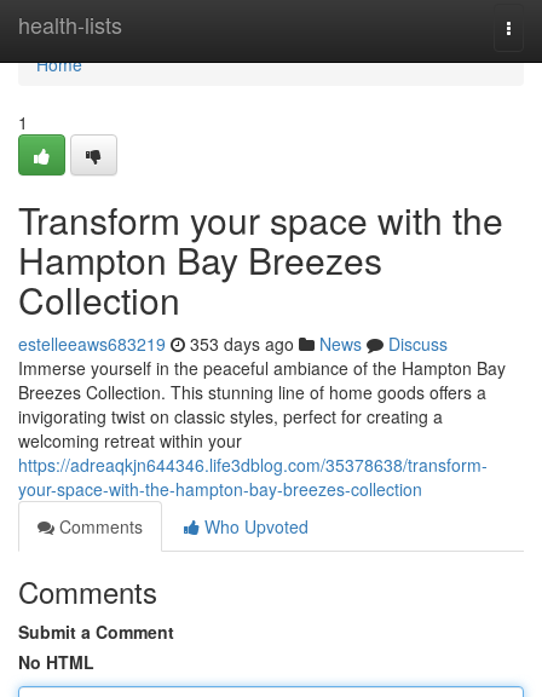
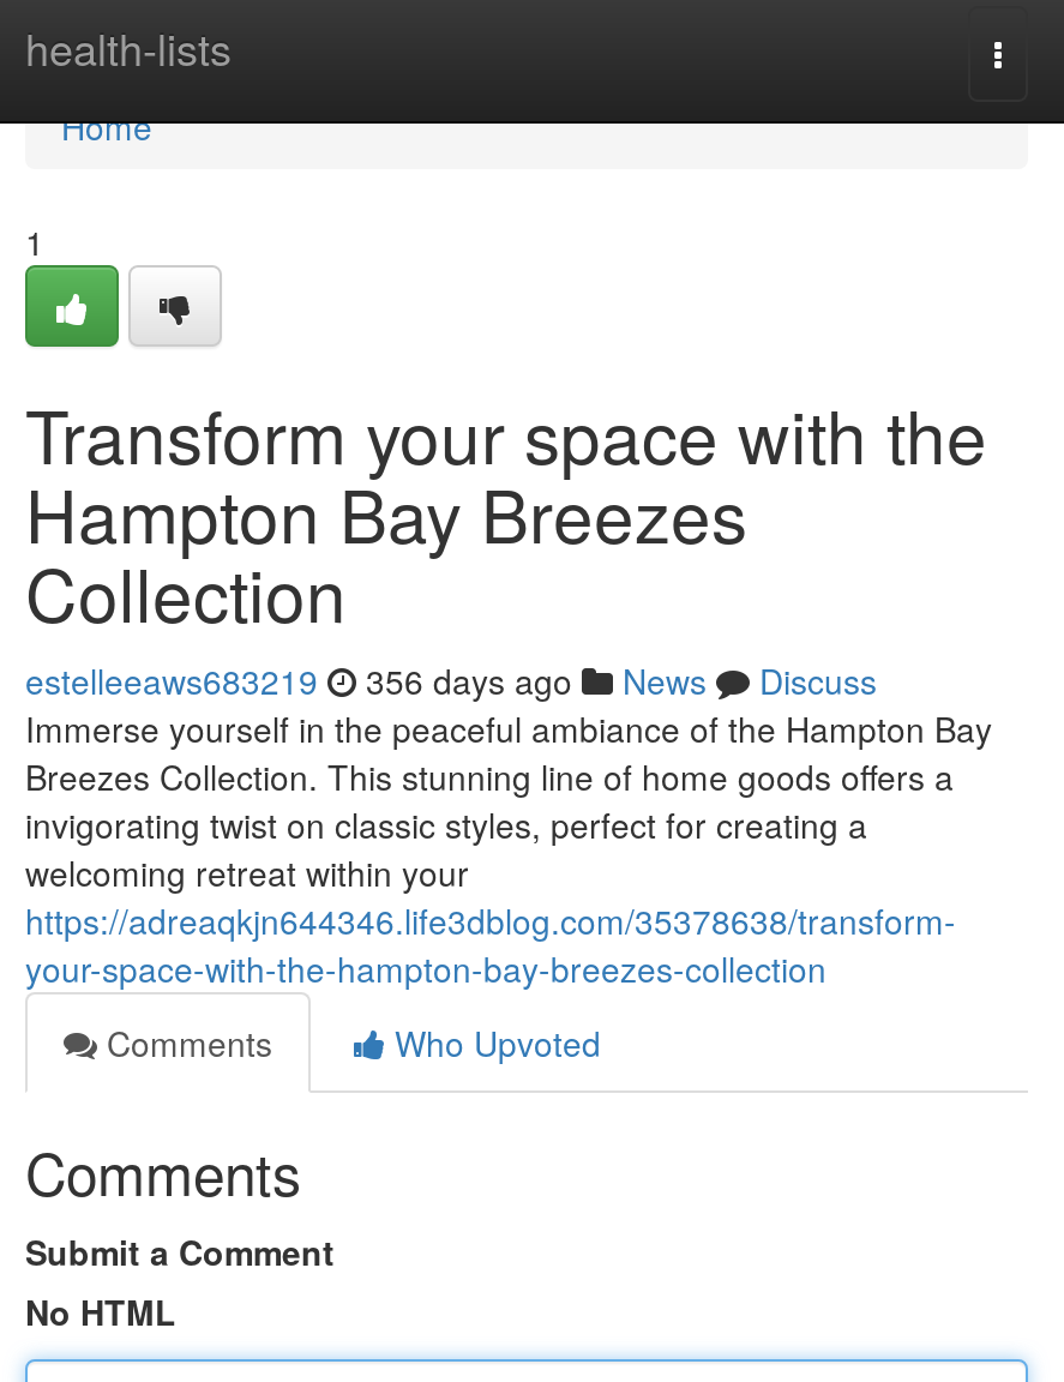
[18,332,448,356] estelleeaws683219 353 days ago News Discuss -> [25,656,877,704] estelleeaws683219 356 days ago News Discuss

